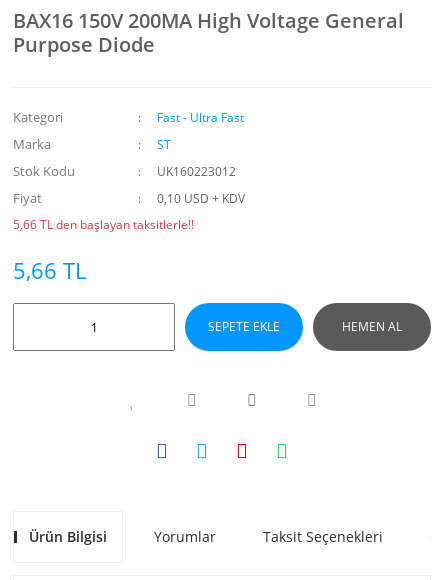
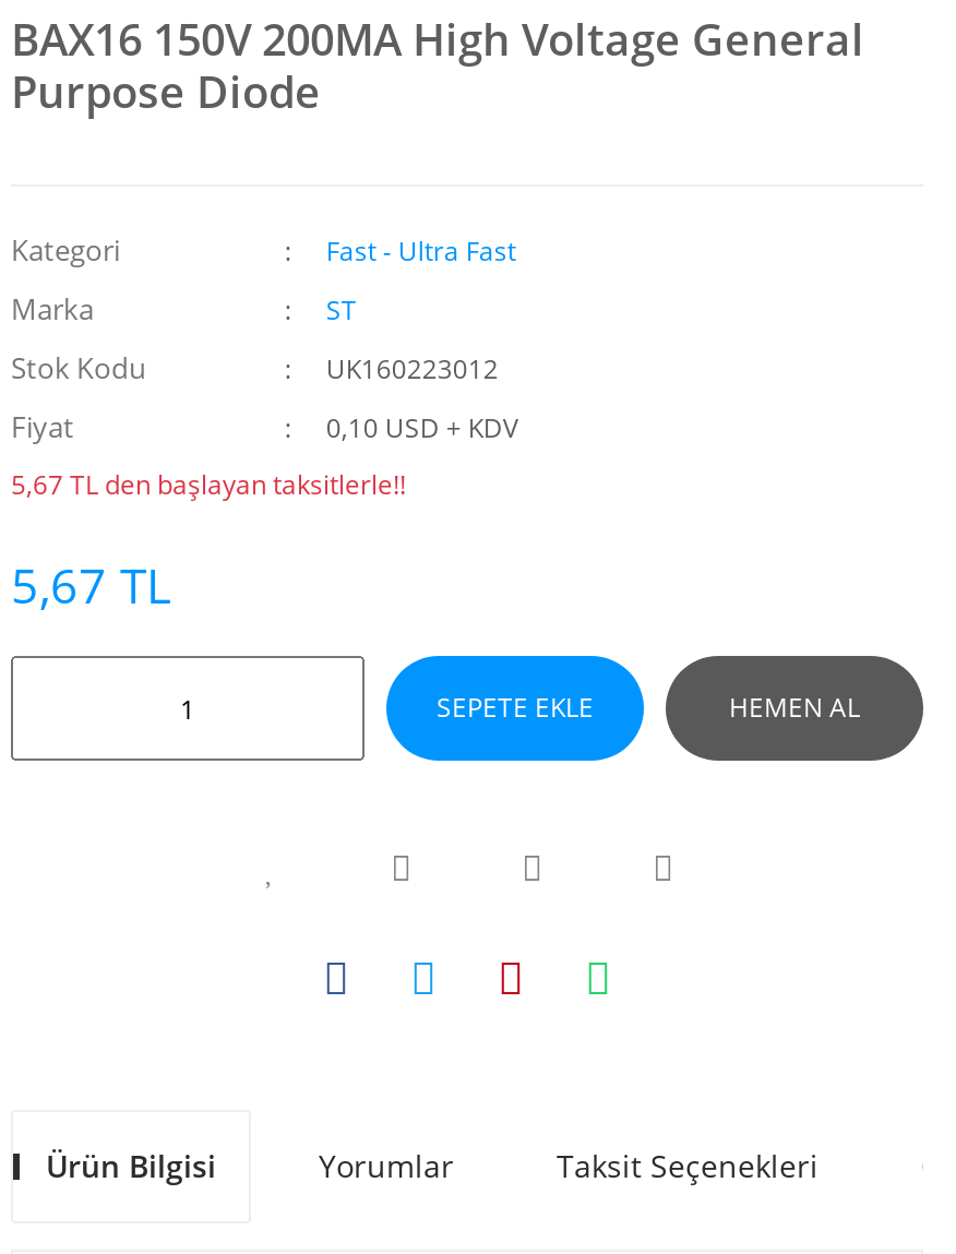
[13,216,194,233] 5,66 TL den başlayan taksitlerle!! -> [11,466,406,503] 5,67 TL den başlayan taksitlerle!!
[13,255,86,285] 5,66 TL -> [11,551,170,617] 5,67 TL

